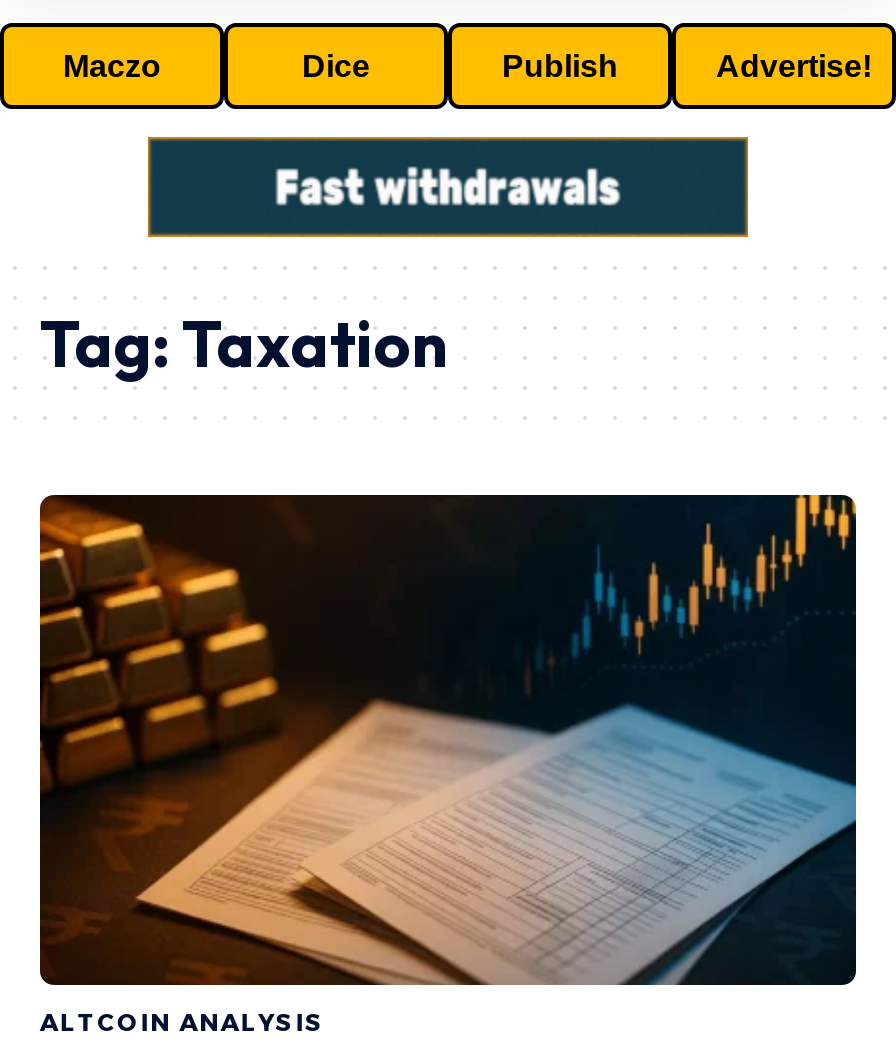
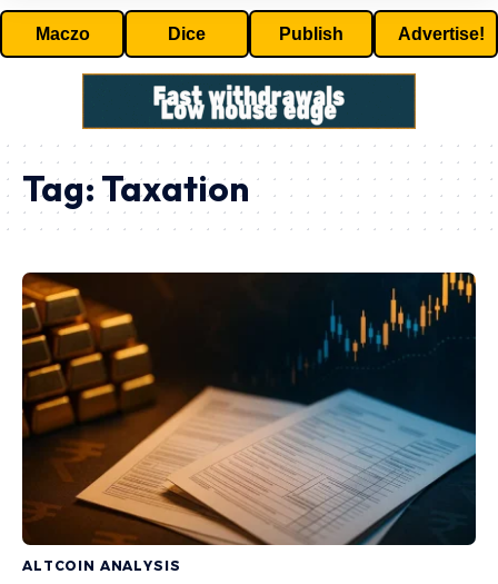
[274,157,622,231] [image] -> [152,83,345,126] [image]

